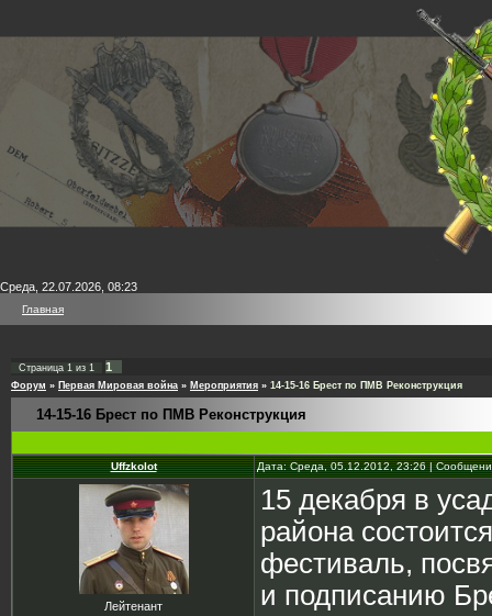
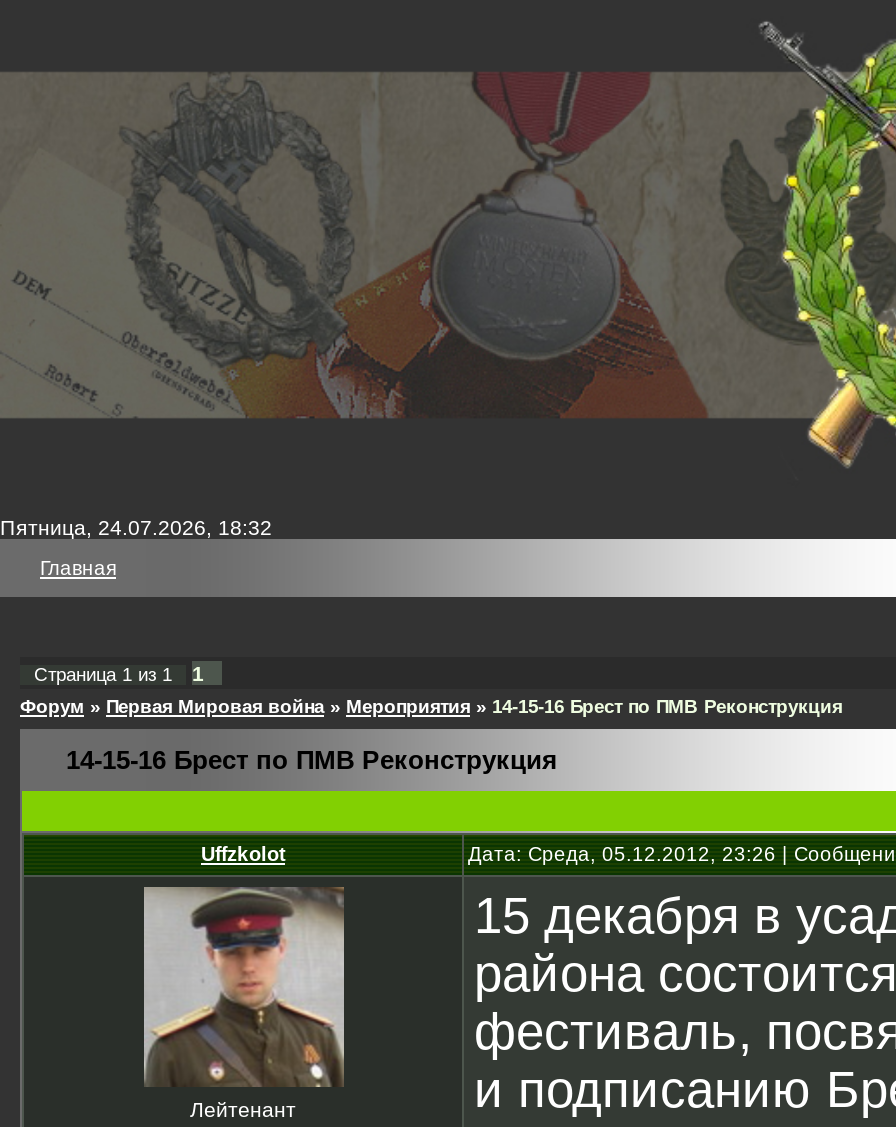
[0,280,137,293] Среда, 22.07.2026, 08:23 -> [0,514,272,538] Пятница, 24.07.2026, 18:32

